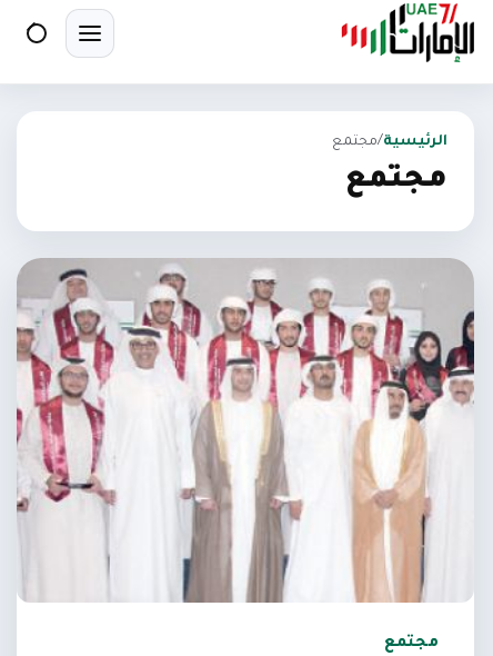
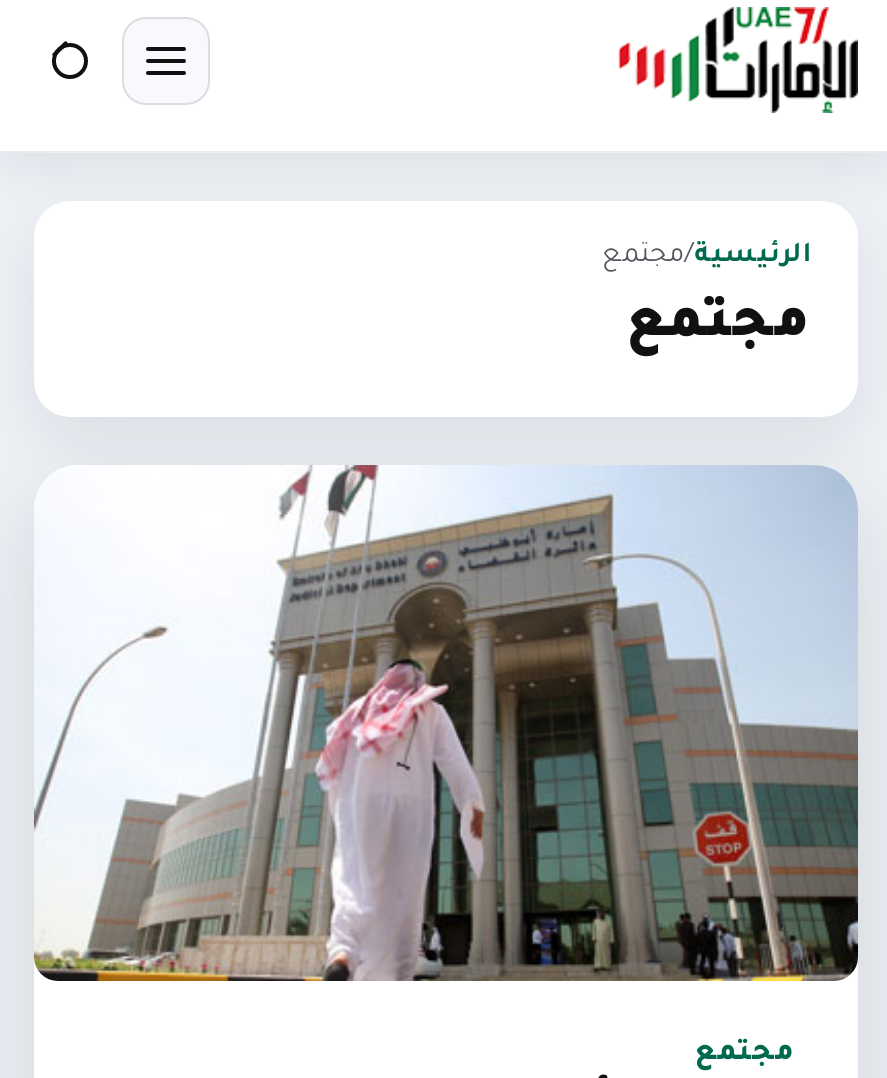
[16,258,475,603] [image] -> [32,465,860,985] [image]

